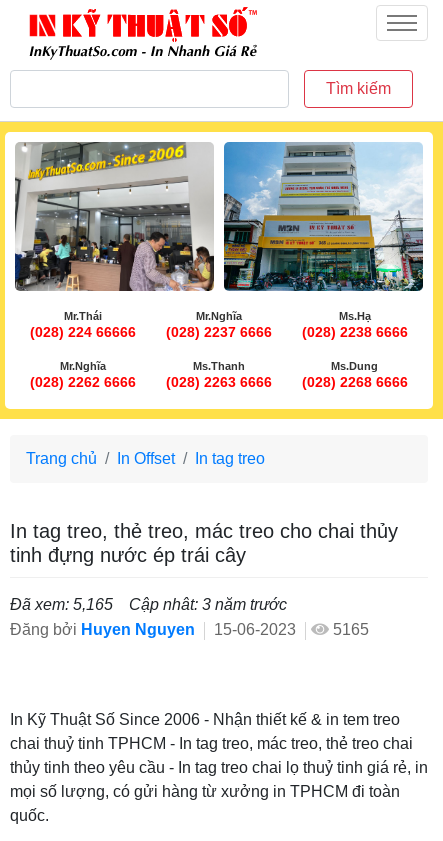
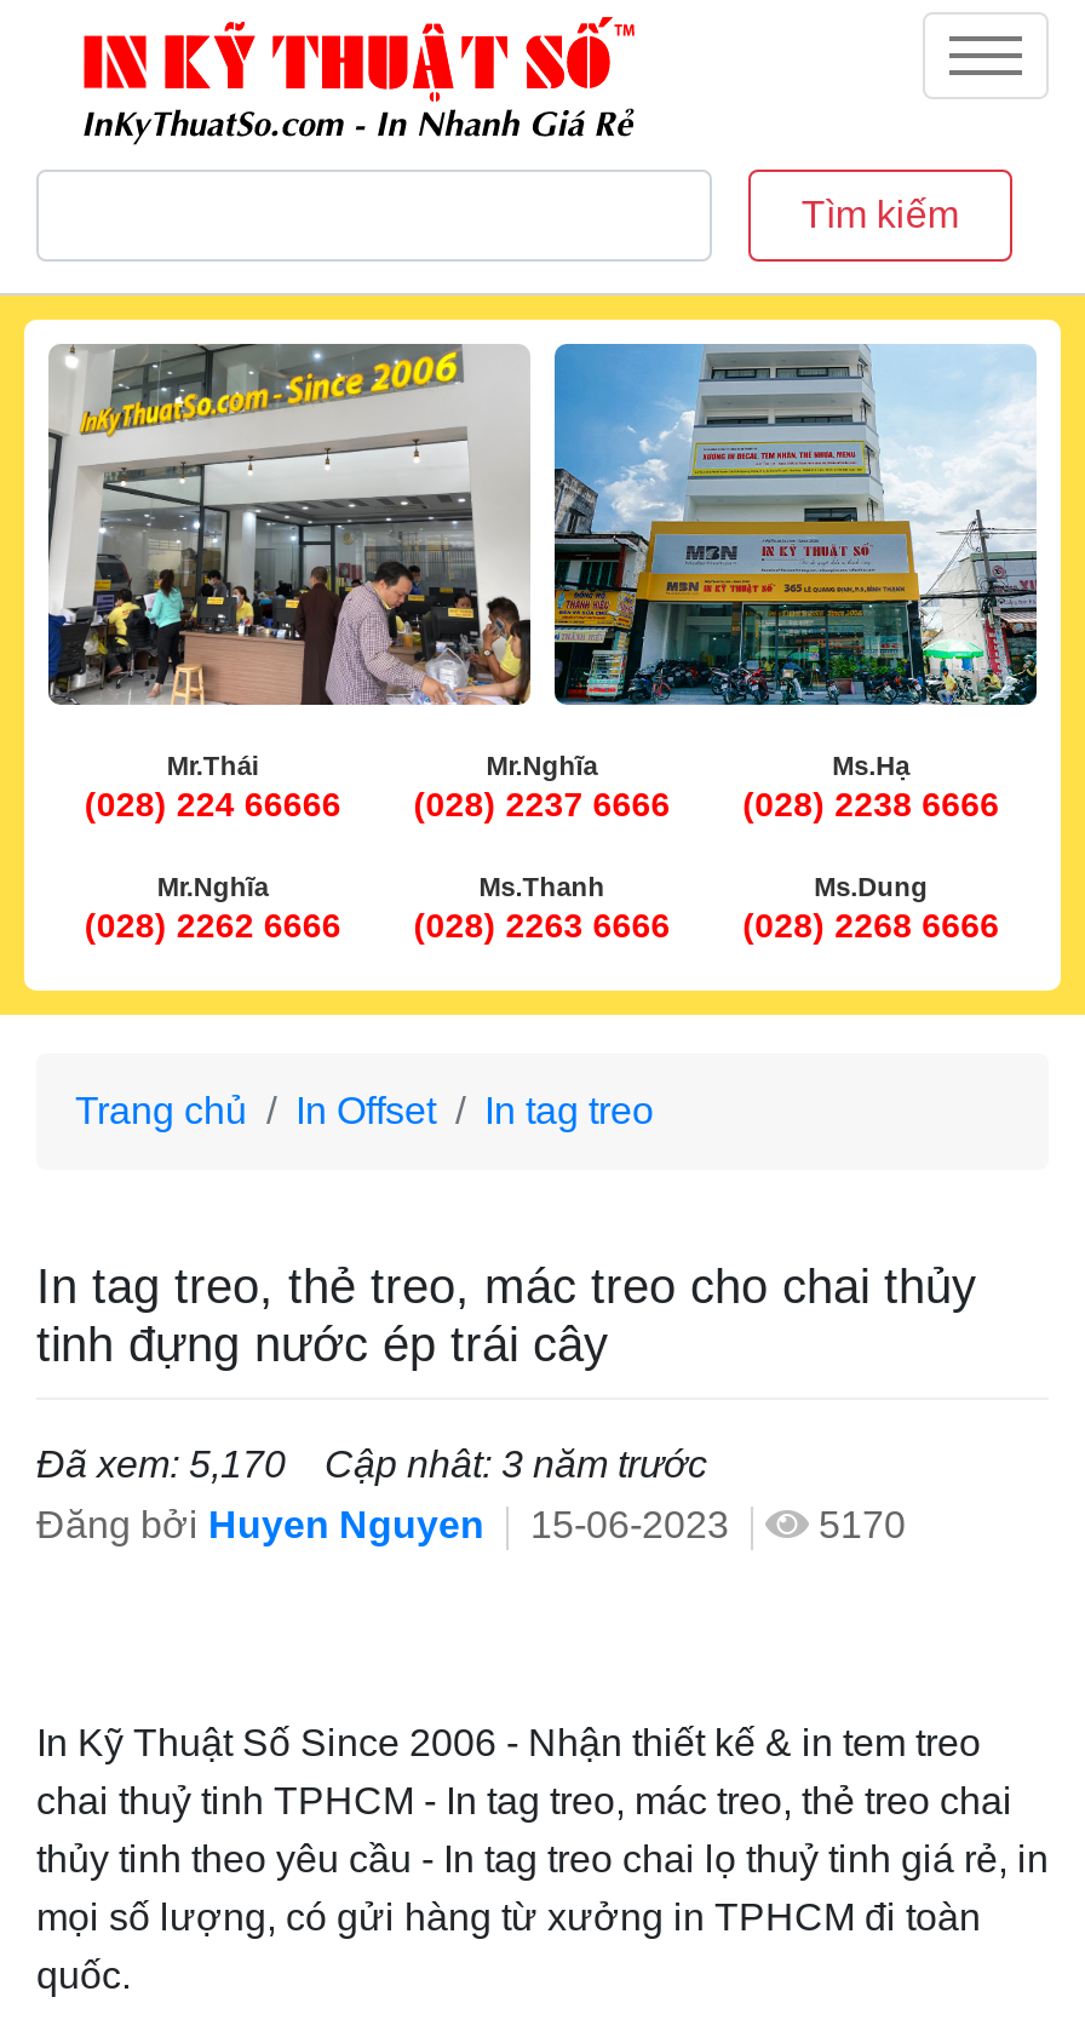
[10,596,287,613] Đã xem: 5,165 Cập nhât: 3 năm trước -> [36,1445,707,1486] Đã xem: 5,170 Cập nhât: 3 năm trước
[10,621,369,638] Đăng bởi Huyen Nguyen 15-06-2023 5165 -> [36,1505,906,1546] Đăng bởi Huyen Nguyen 15-06-2023 5170

